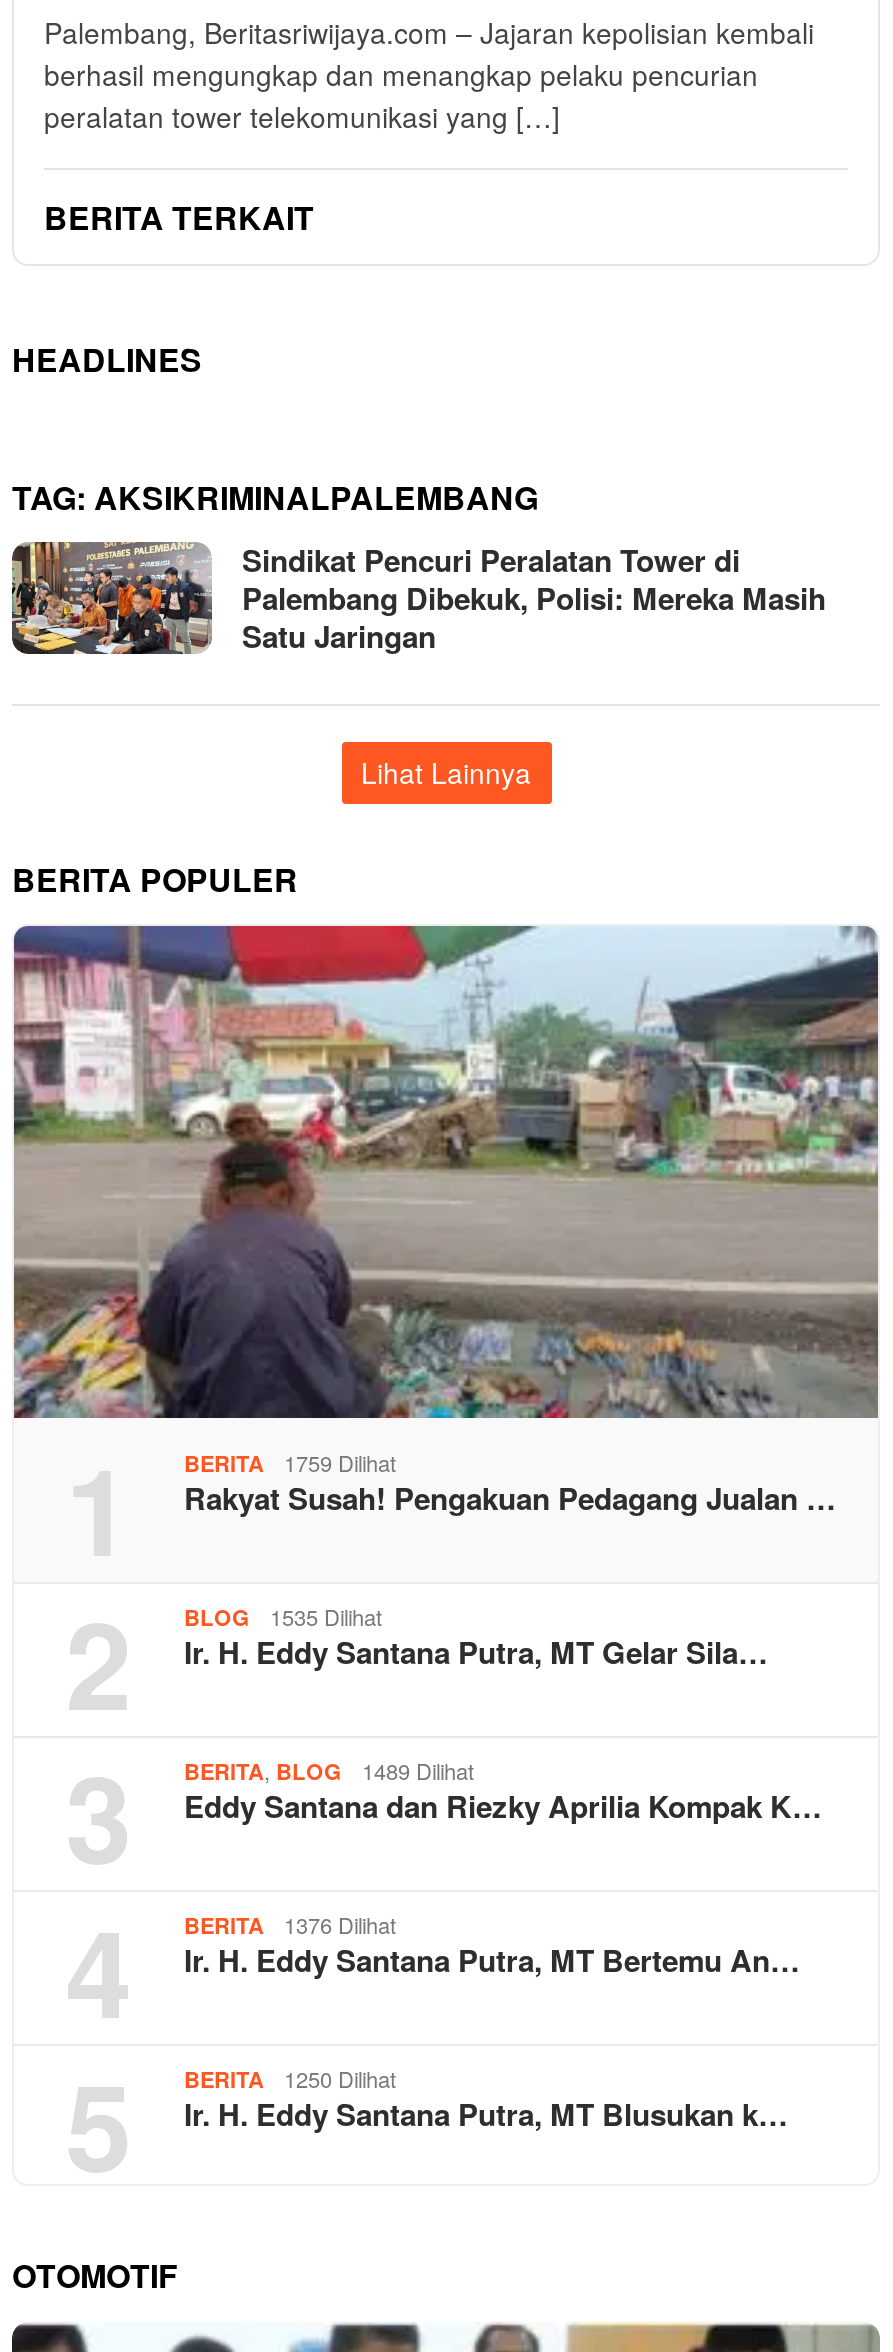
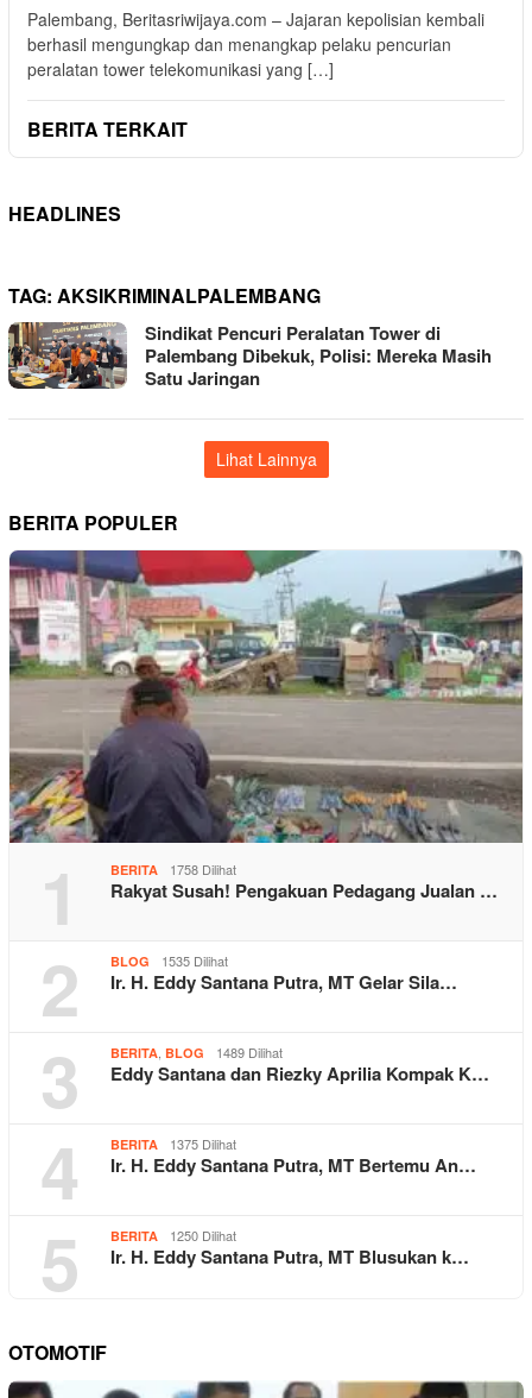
[184,1445,396,1477] BERITA 1759 Dilihat -> [110,859,236,878] BERITA 1758 Dilihat
[184,1907,396,1939] BERITA 1376 Dilihat -> [110,1134,236,1153] BERITA 1375 Dilihat

